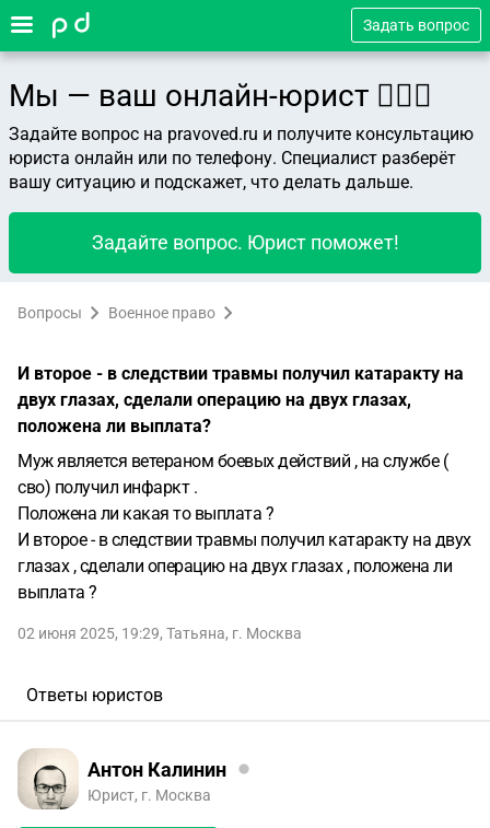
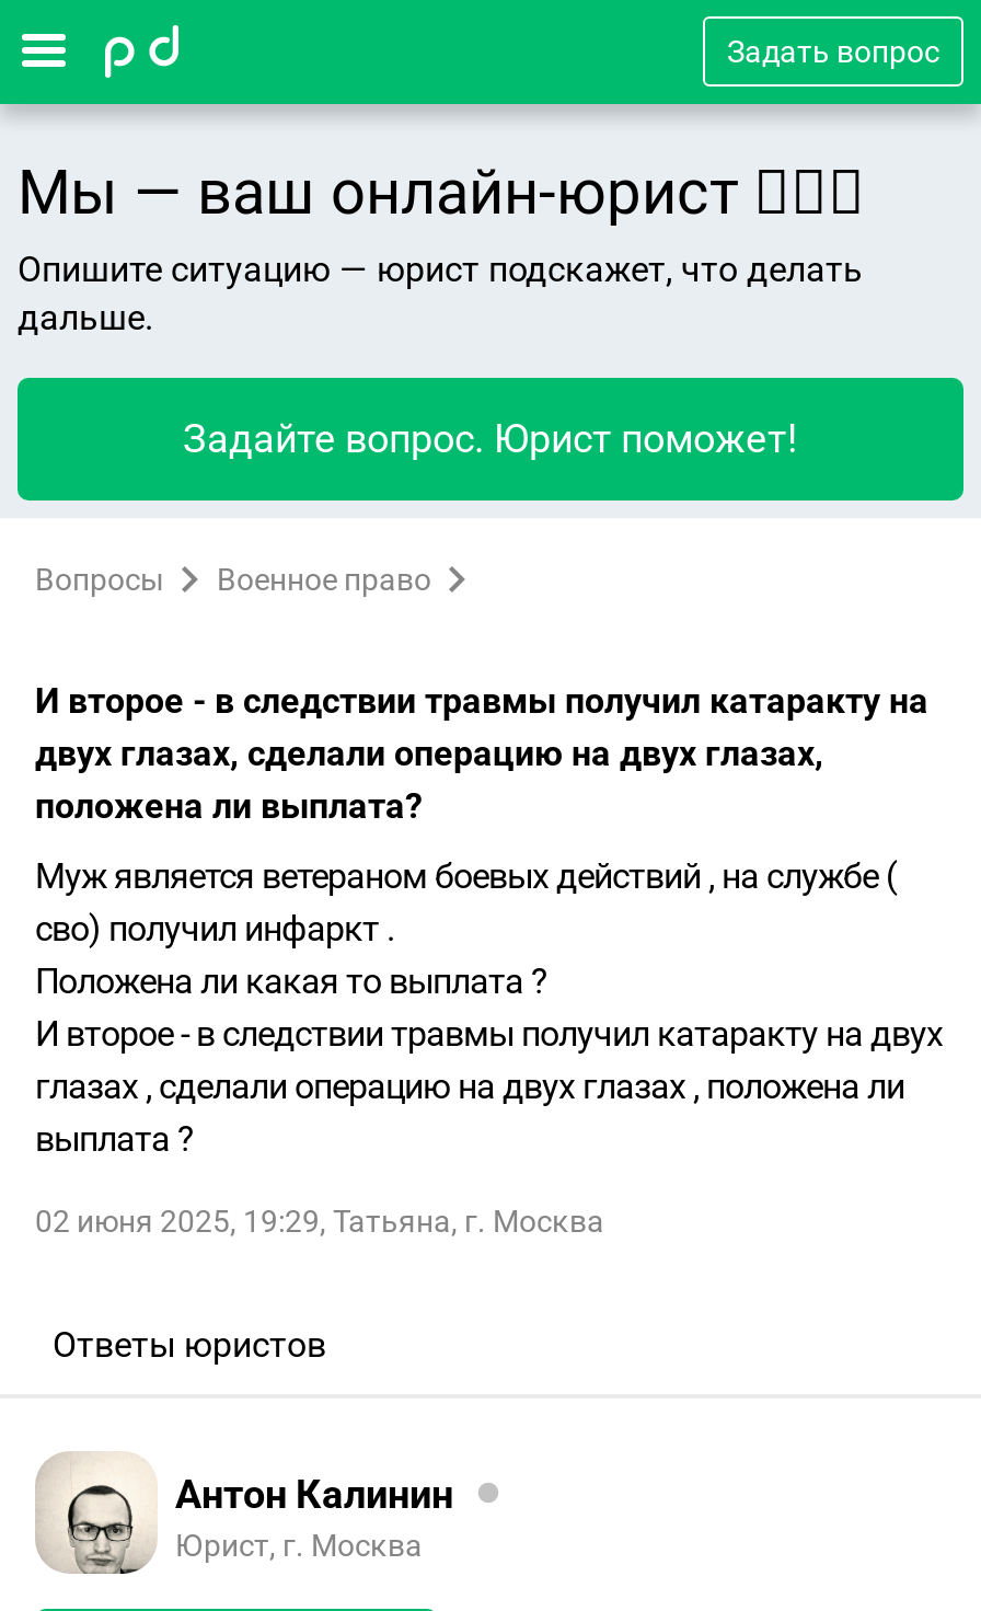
[9,124,474,193] Задайте вопрос на pravoved.ru и получите консультацию | юриста онлайн или по телефону. Специалист разберёт | вашу ситуацию и подскажет, что делать дальше. -> [18,249,863,338] Опишите ситуацию — юрист подскажет, что делать | дальше.

